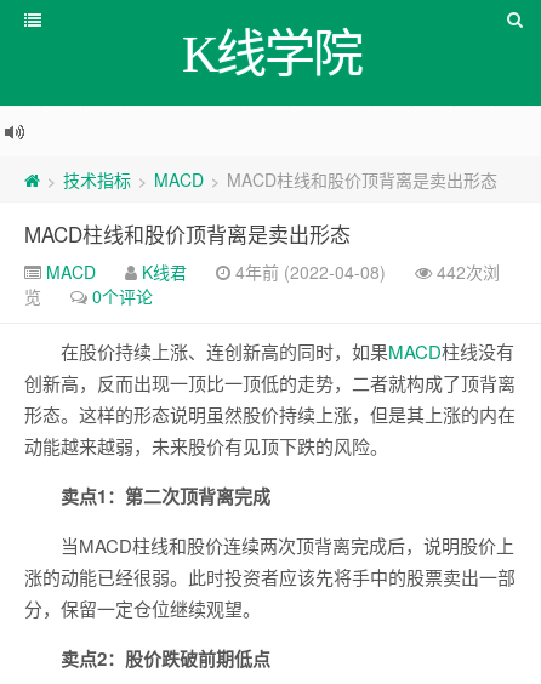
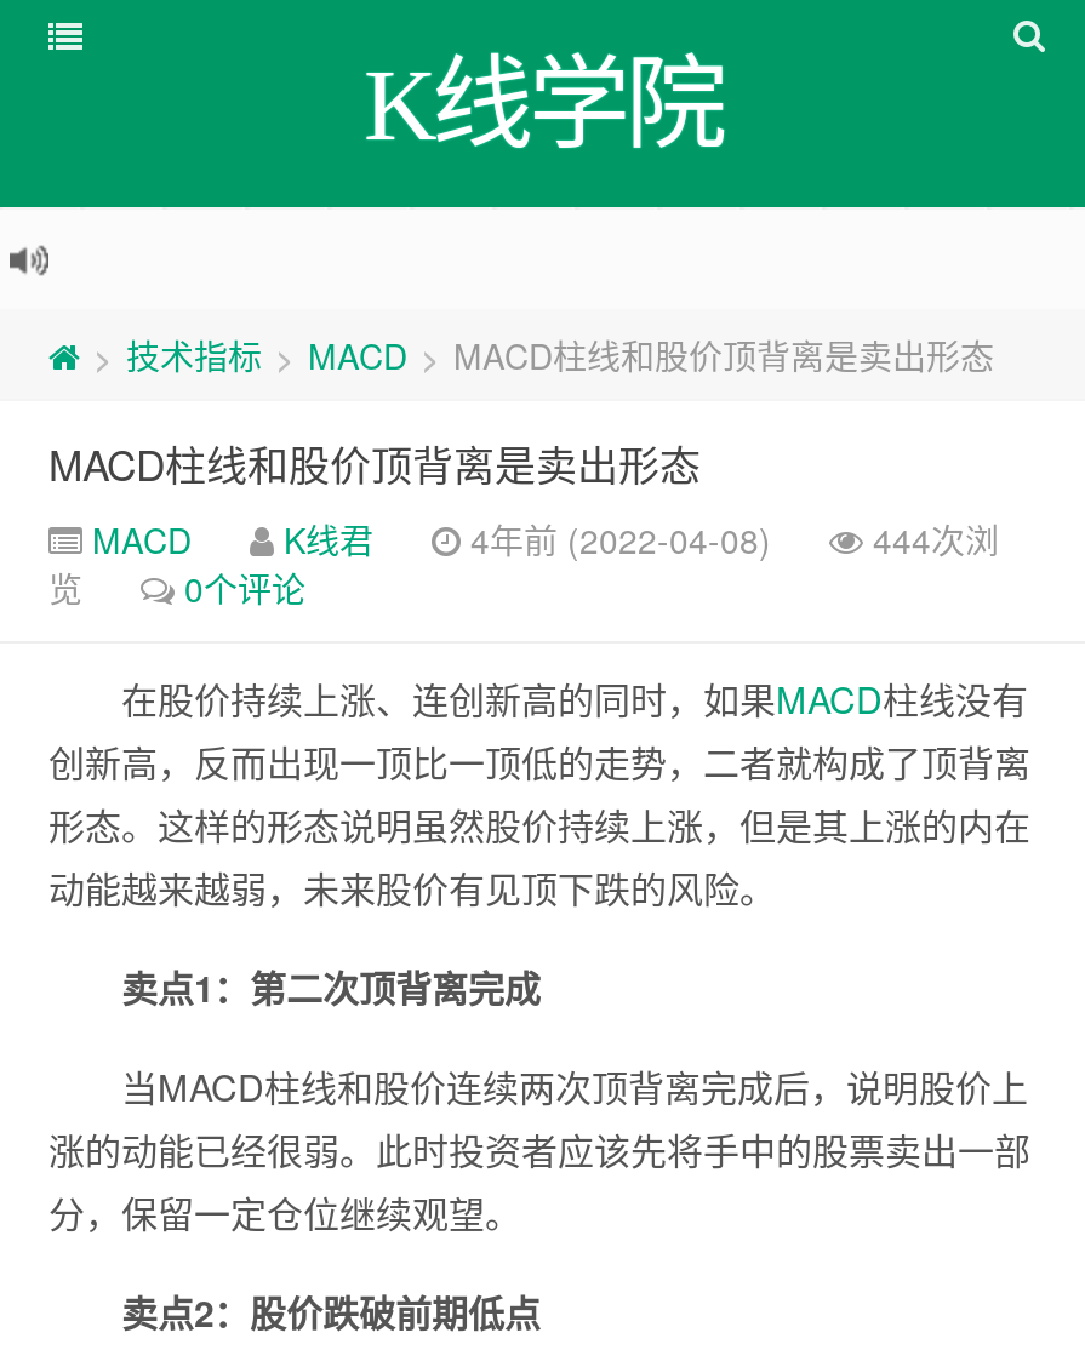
[41,260,500,284] MACD K线君 4年前 (2022-04-08) 442次浏 -> [82,515,999,564] MACD K线君 4年前 (2022-04-08) 444次浏

